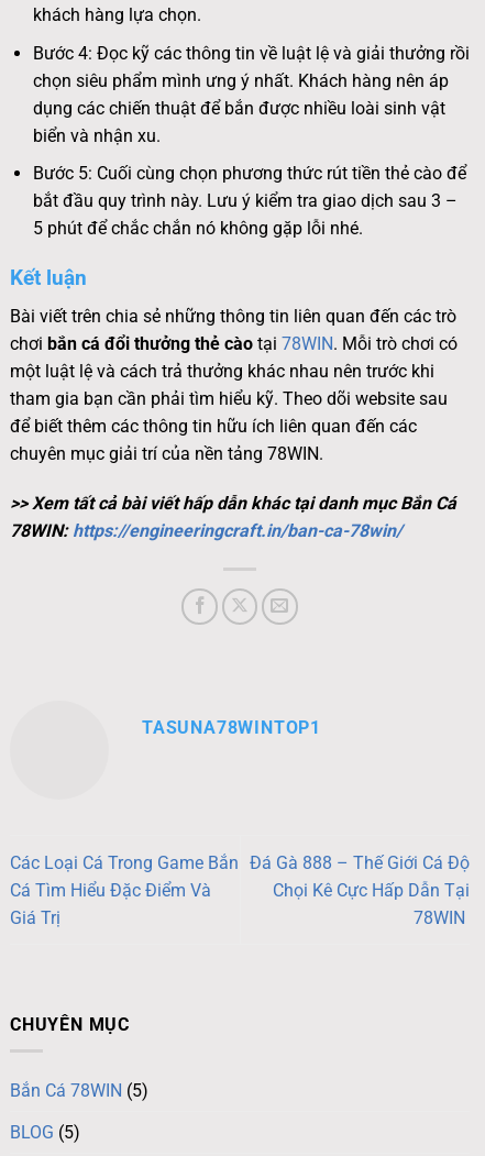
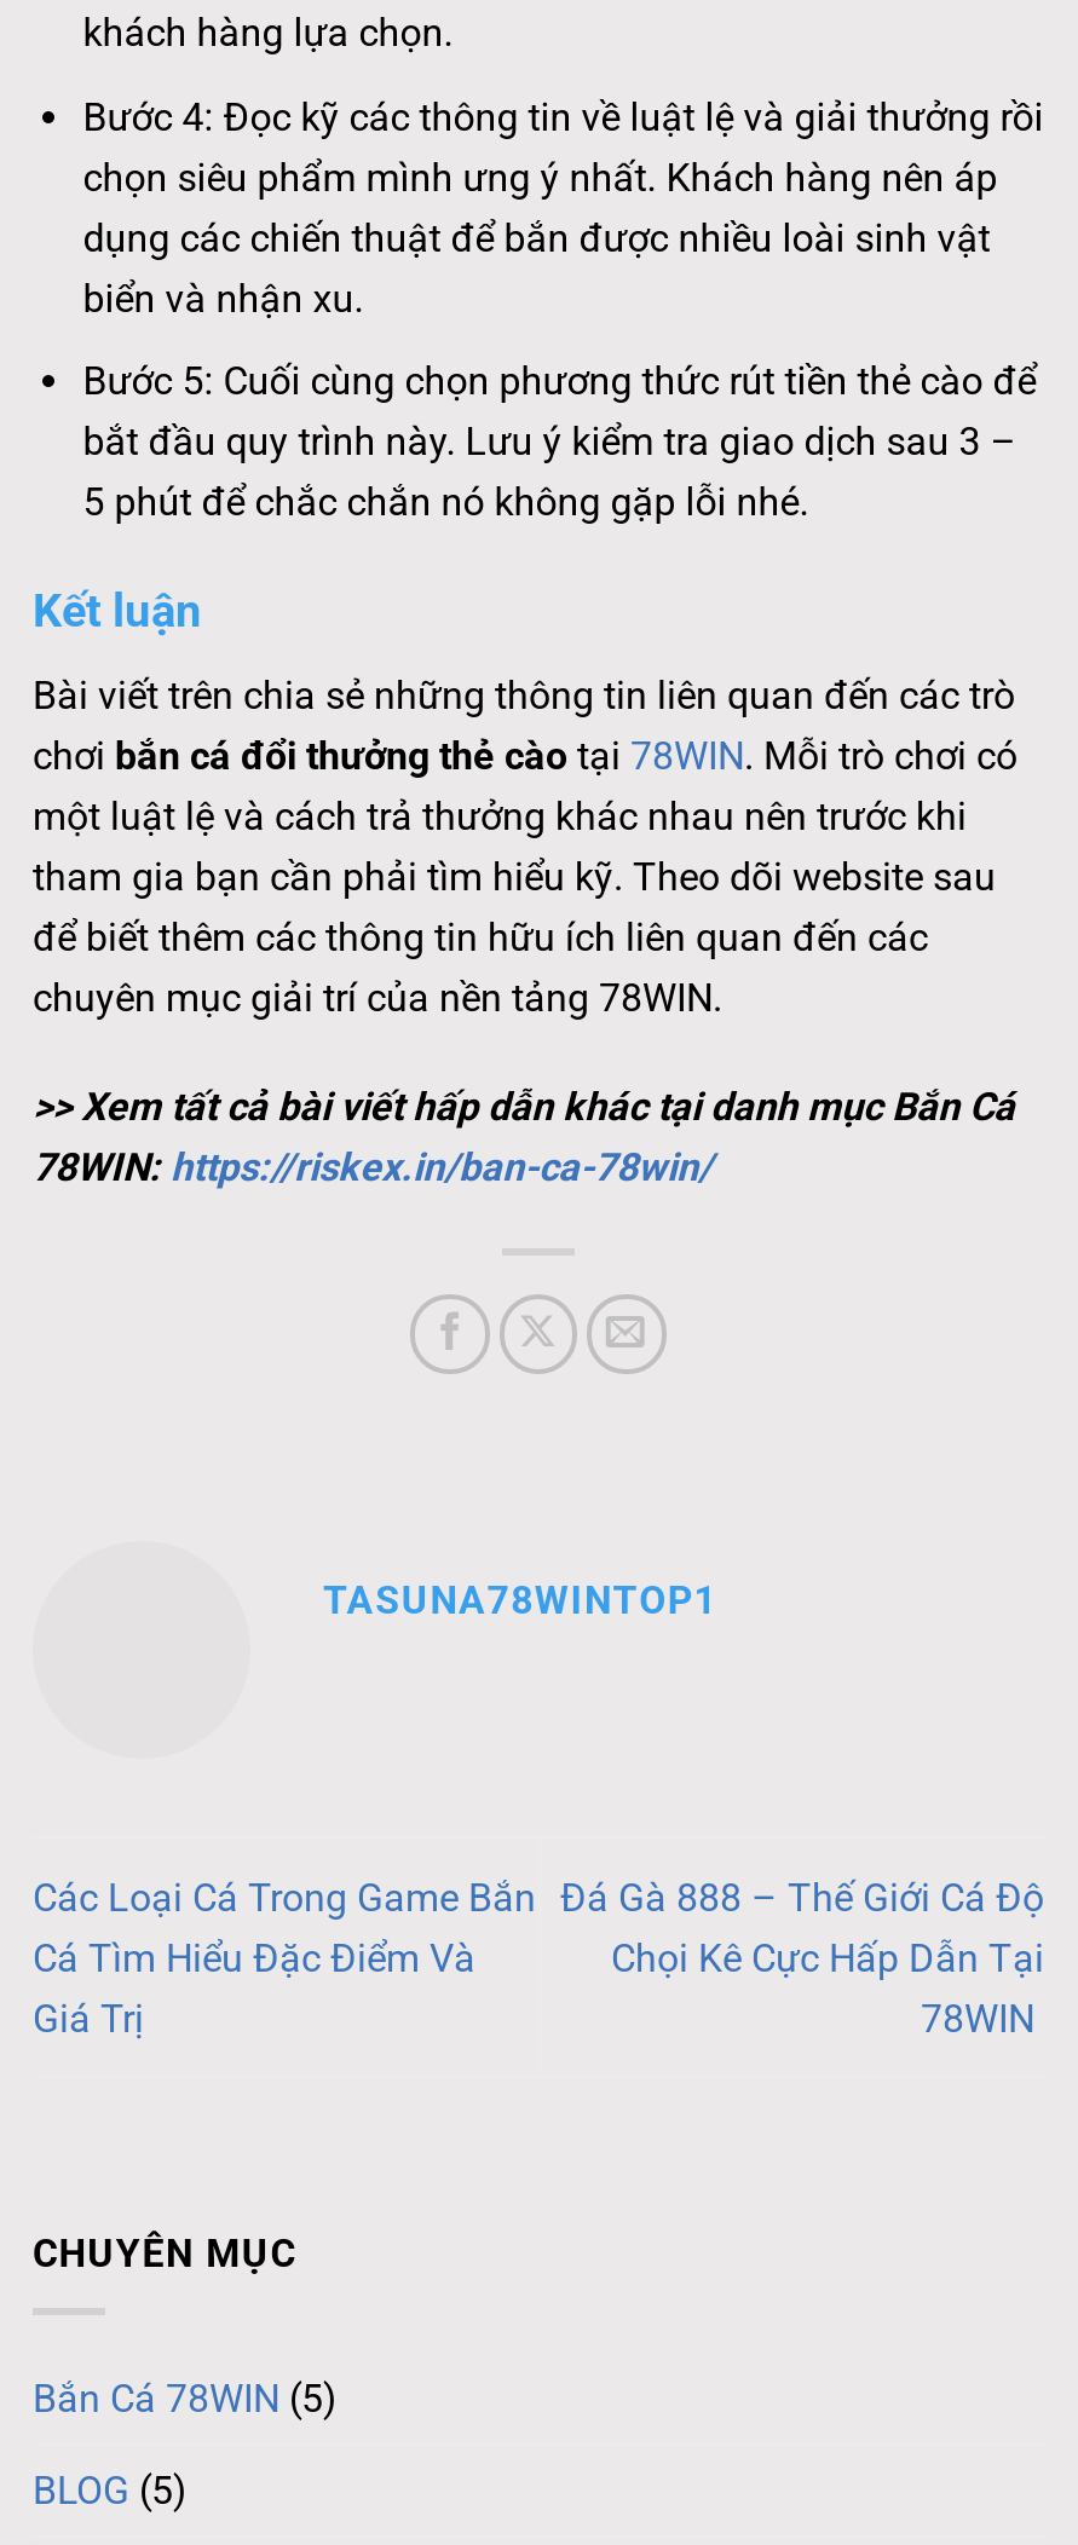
[10,521,403,542] 78WIN: https://engineeringcraft.in/ban-ca-78win/ -> [33,1145,713,1191] 78WIN: https://riskex.in/ban-ca-78win/

